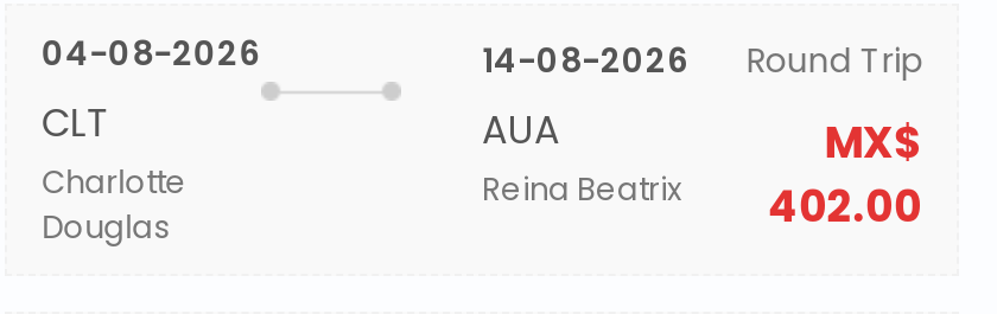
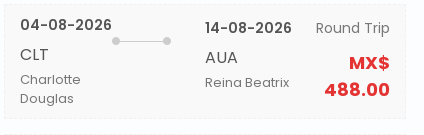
[482,167,922,236] Reina Beatrix 402.00 -> [205,73,390,102] Reina Beatrix 488.00

